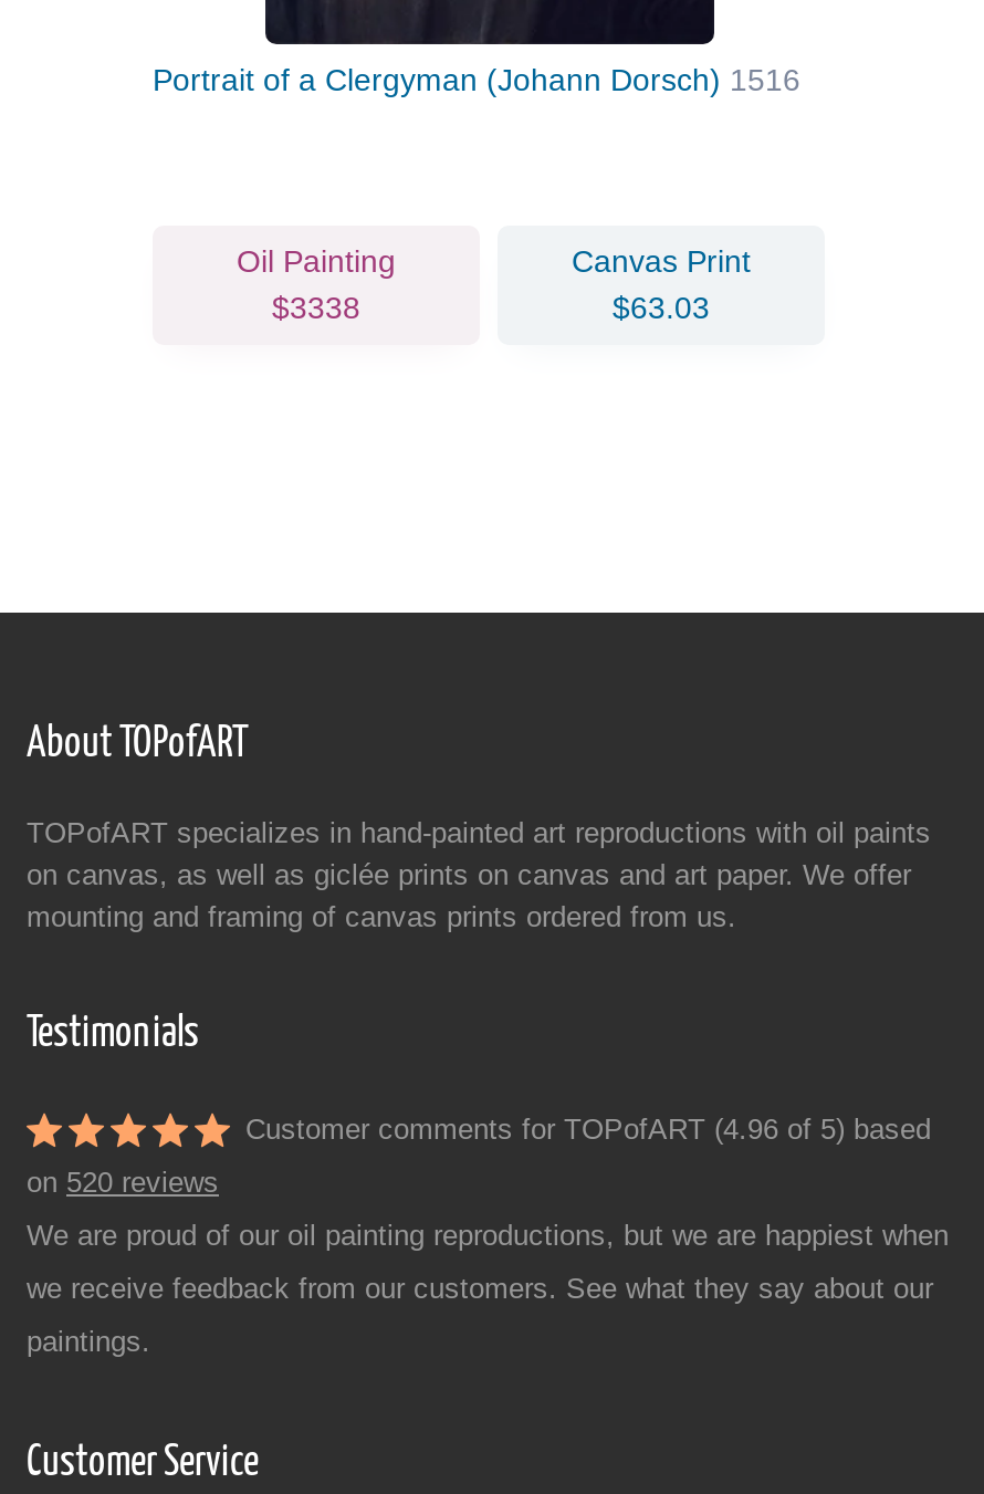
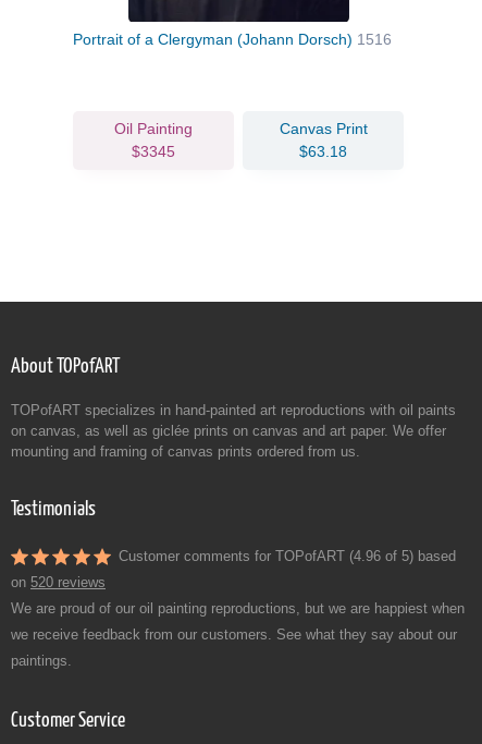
[272,289,360,324] $3338 -> [132,142,175,160] $3345
[613,289,710,324] $63.03 -> [299,142,347,160] $63.18

